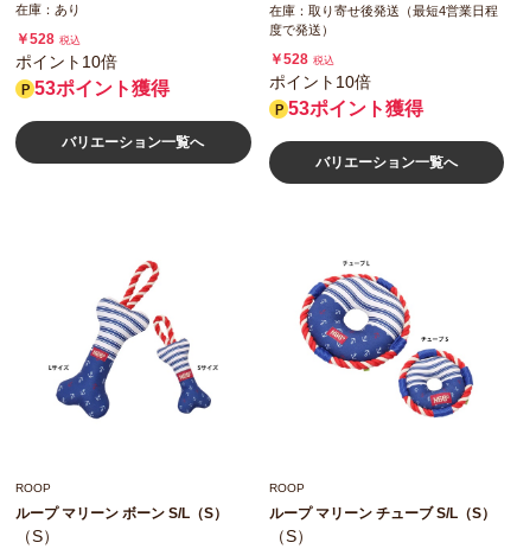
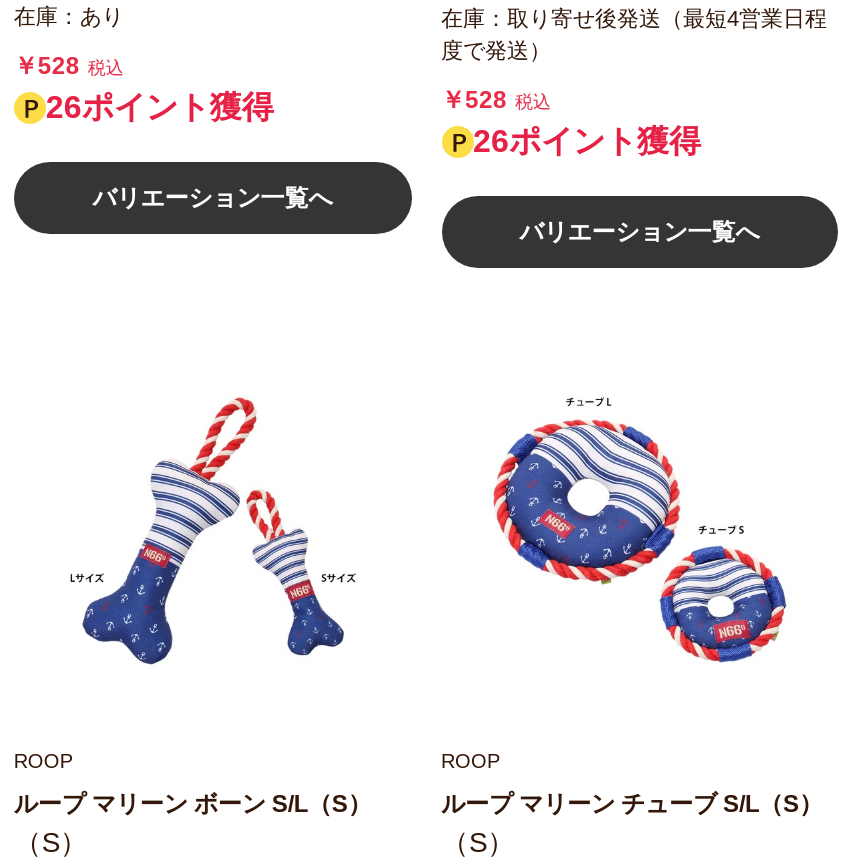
[15,52,169,99] ポイント10倍 | 53ポイント獲得 -> [46,90,274,124] 26ポイント獲得
[269,72,423,119] ポイント10倍 | 53ポイント獲得 -> [473,124,701,158] 26ポイント獲得

